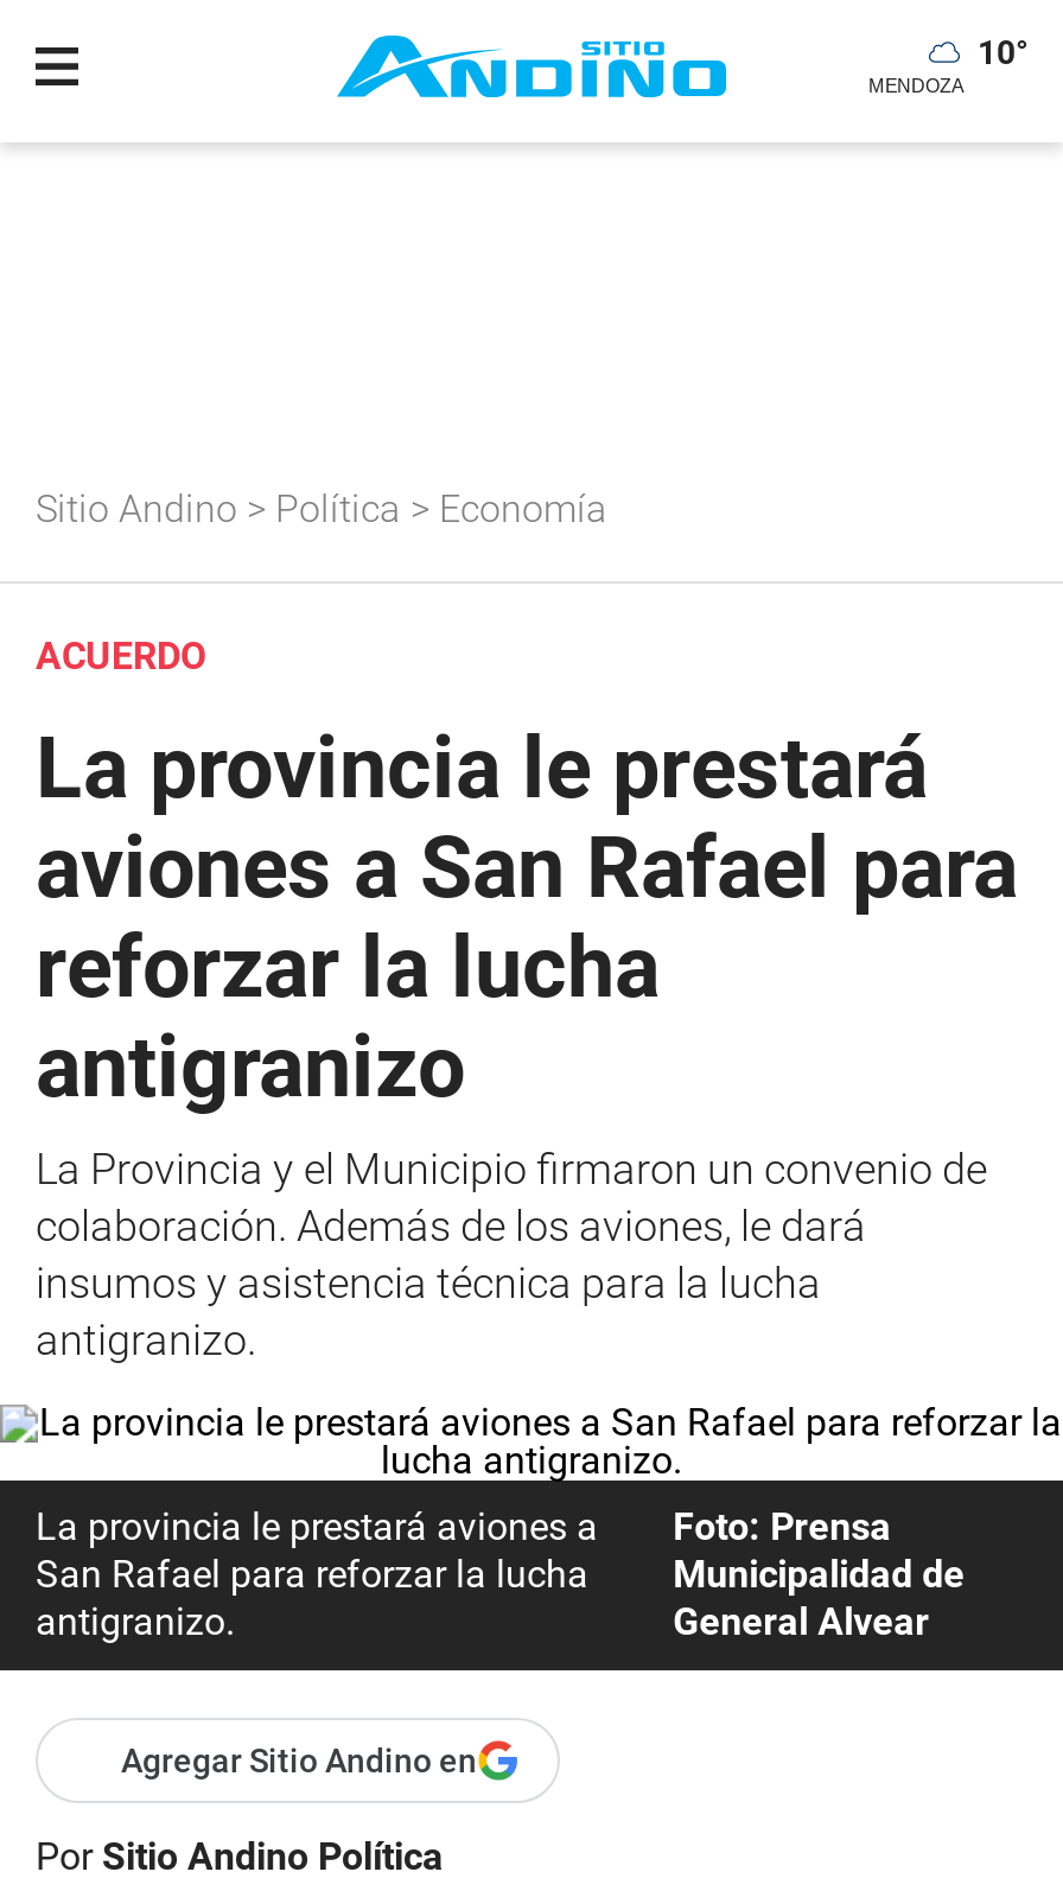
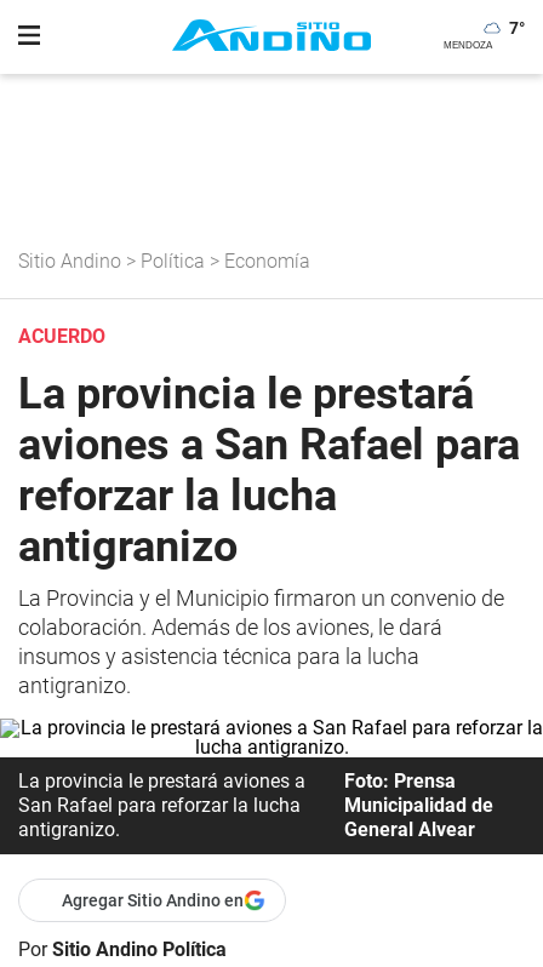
[978,34,1027,72] 10° -> [509,18,525,38] 7°

